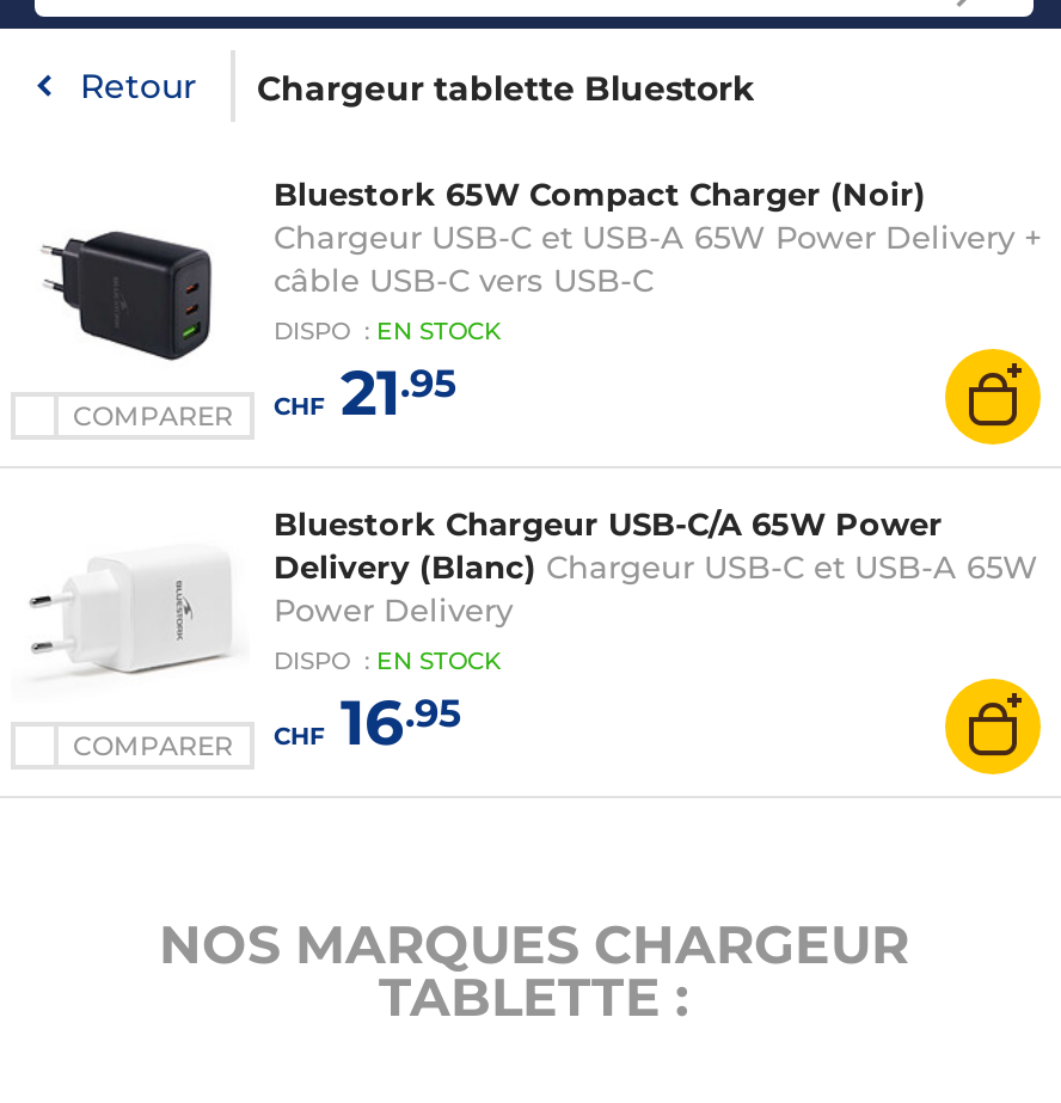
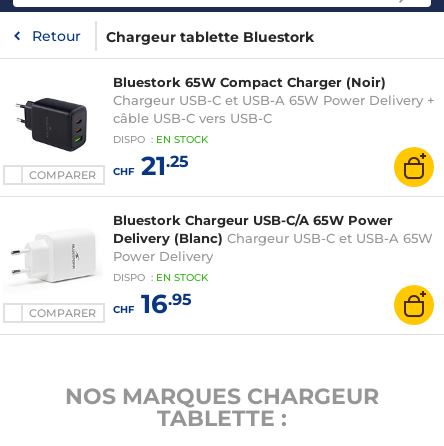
[73,355,458,433] COMPARER CHF 21.95 -> [29,150,189,182] COMPARER CHF 21.25

